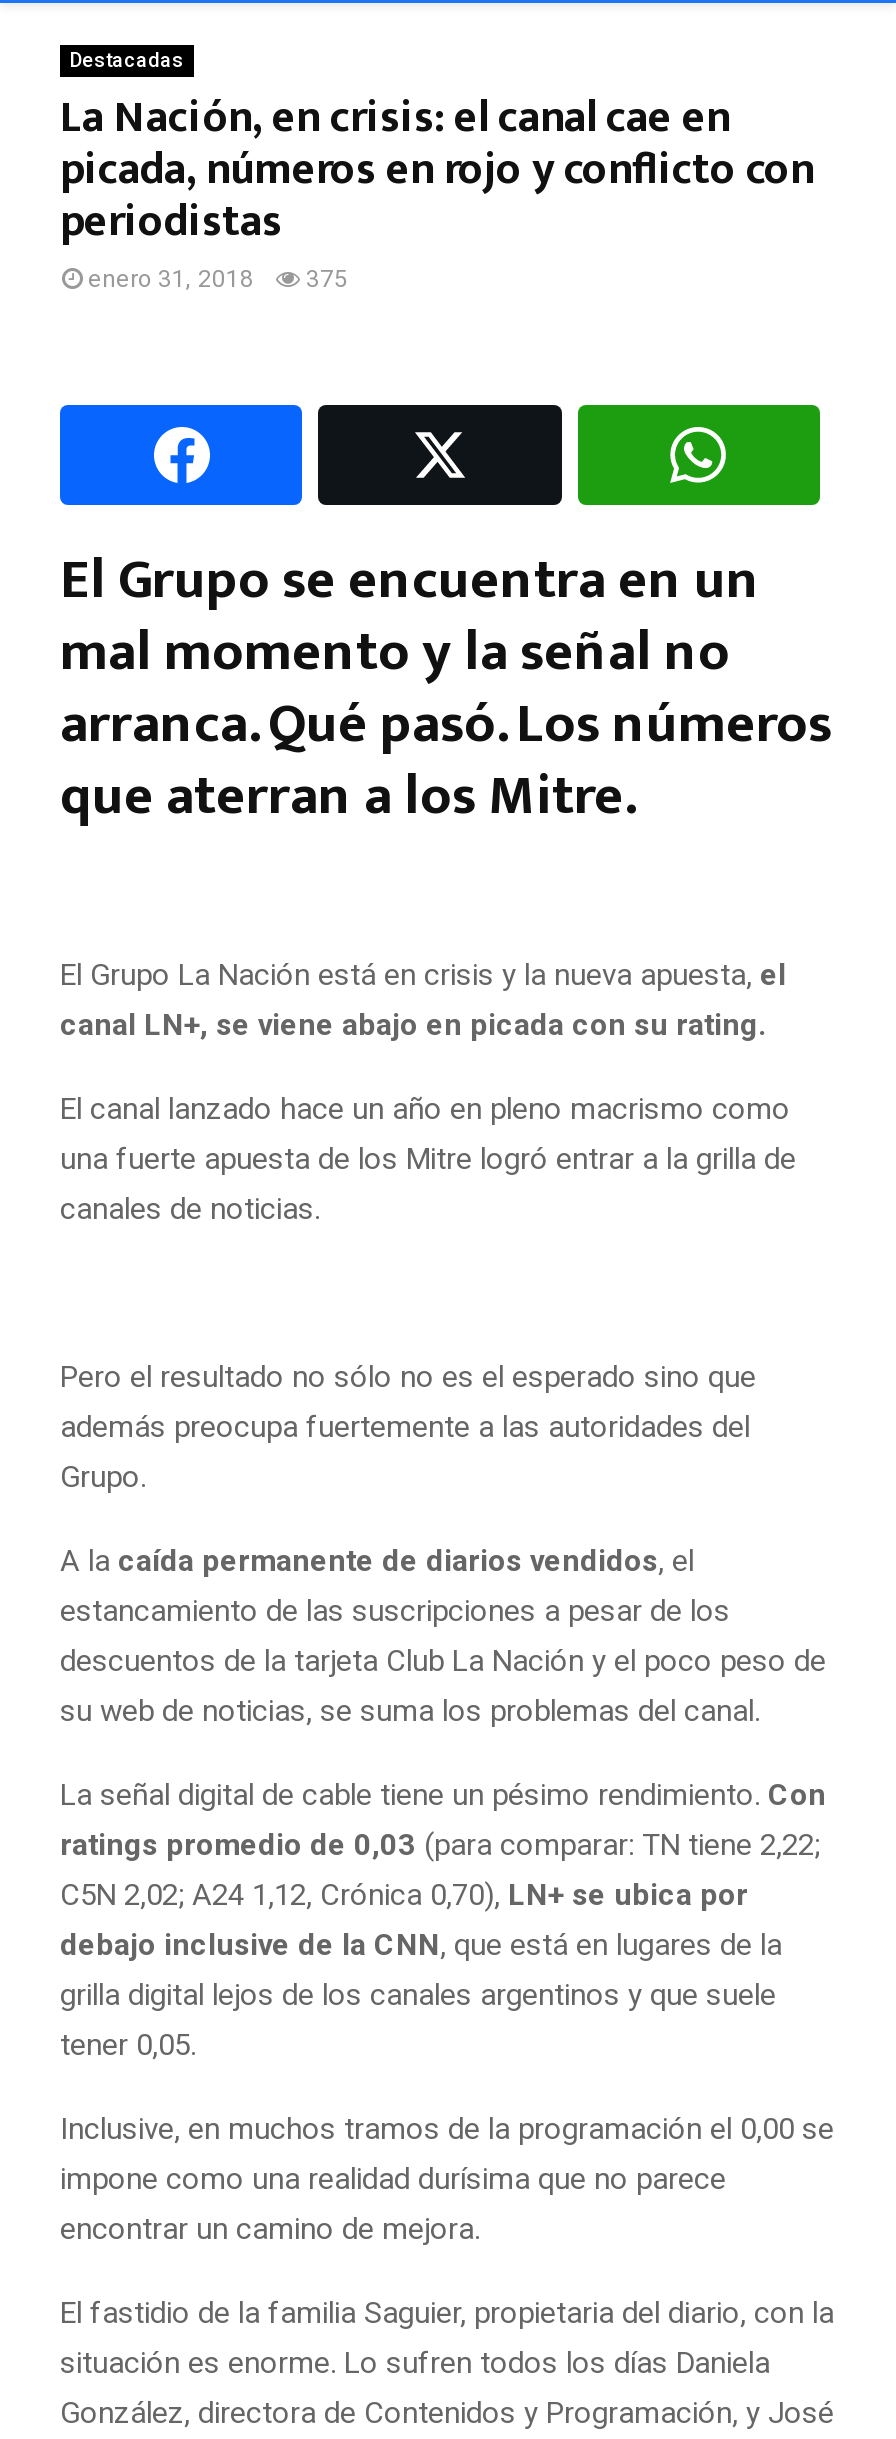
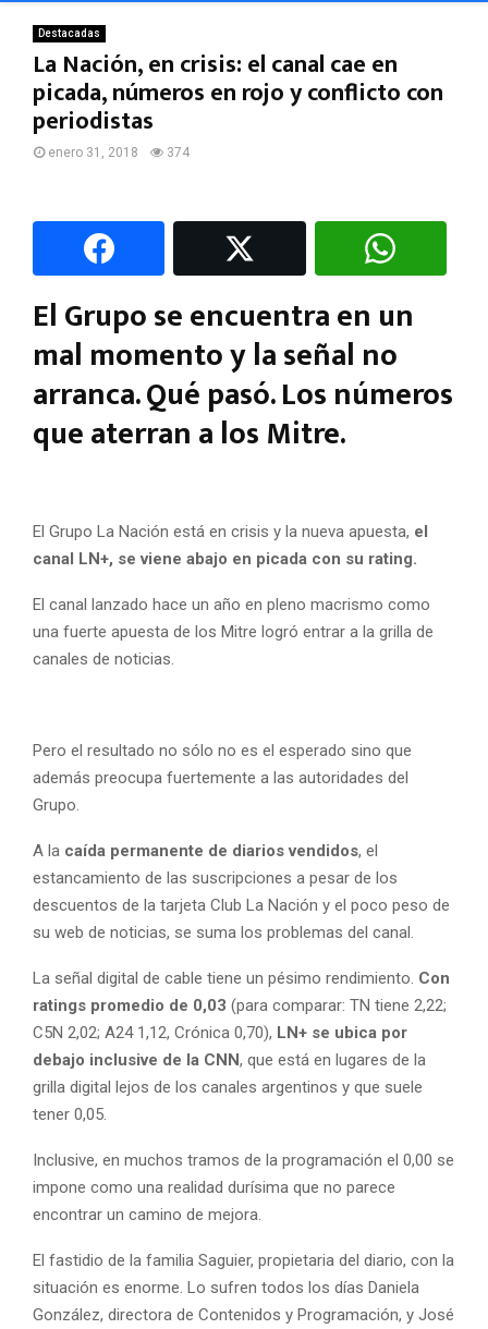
[88,265,348,293] enero 31, 2018 375 -> [48,145,190,160] enero 31, 2018 374

